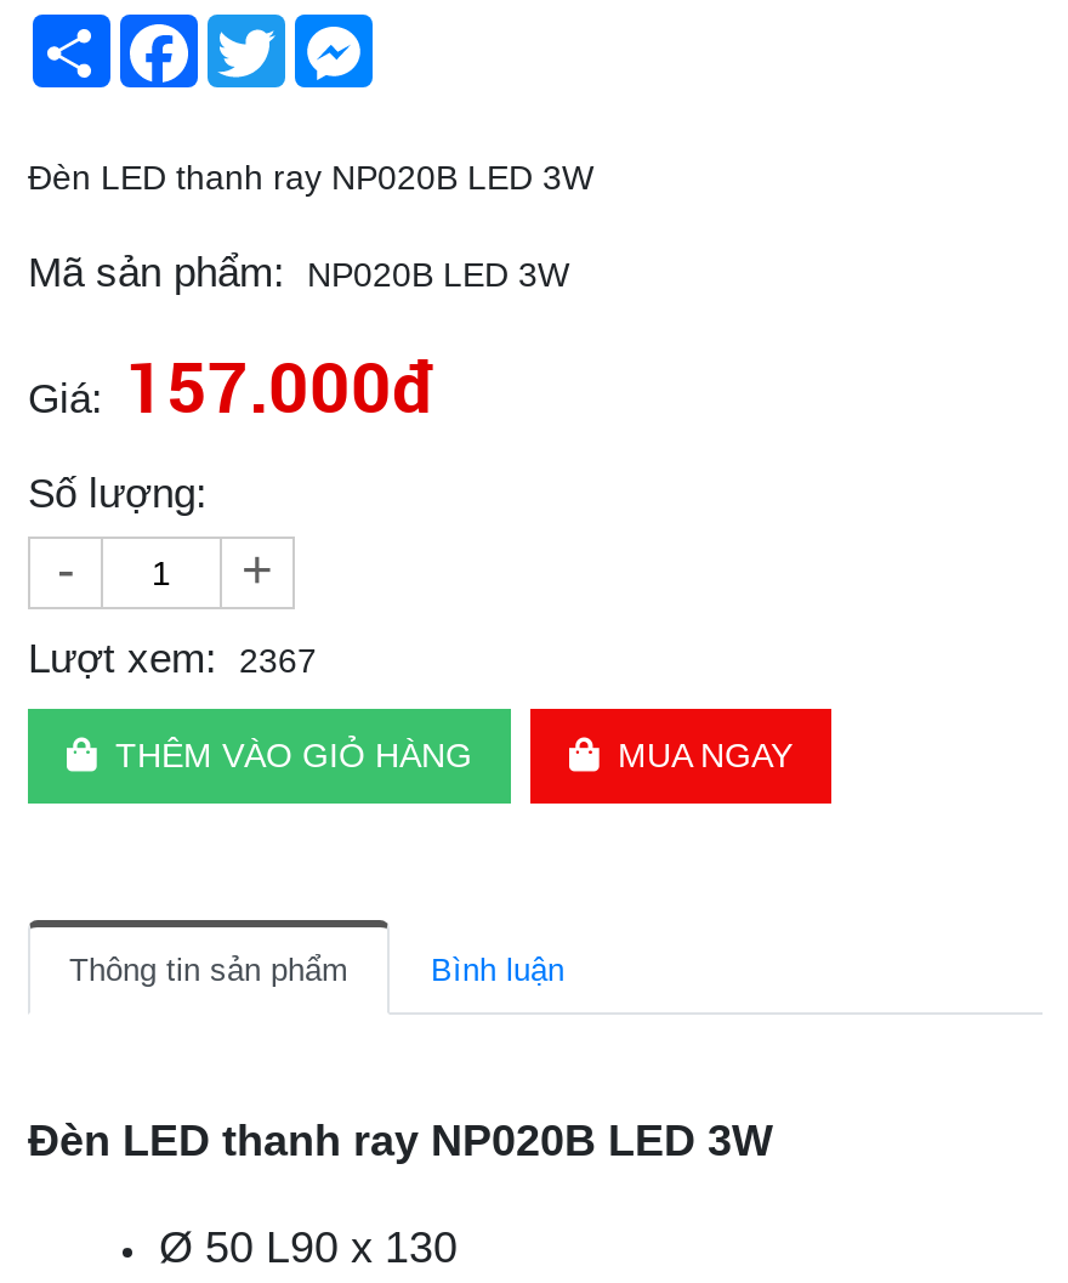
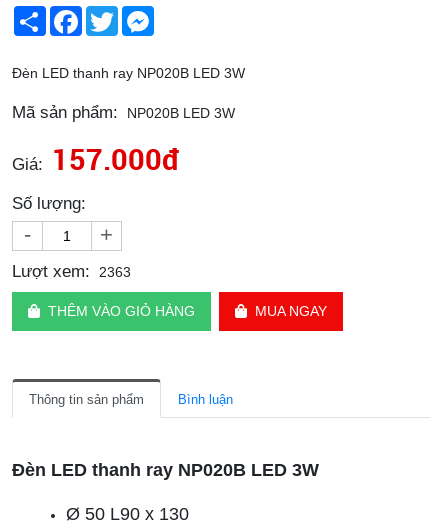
[28,636,317,682] Lượt xem: 2367 -> [12,262,131,281] Lượt xem: 2363

